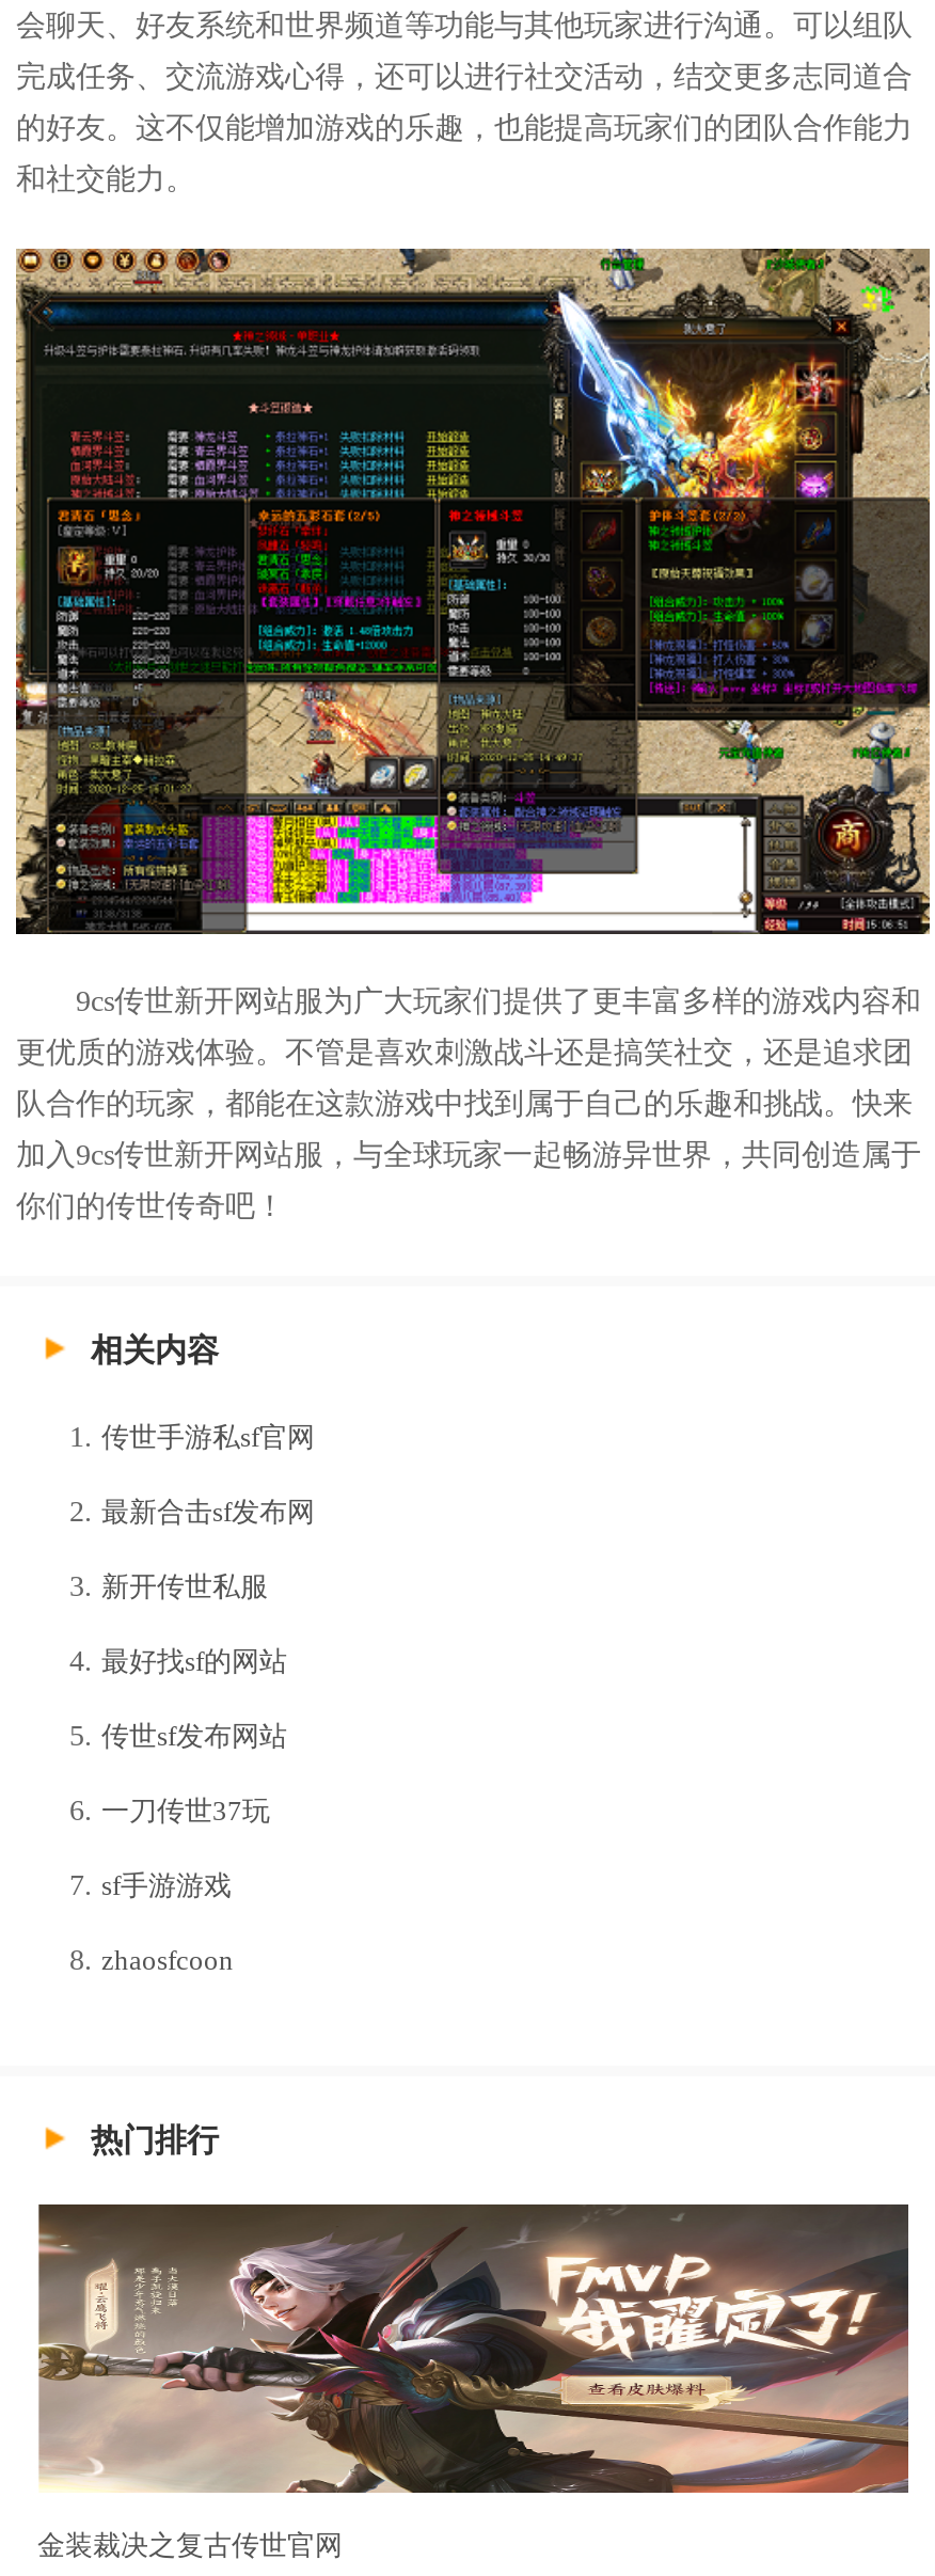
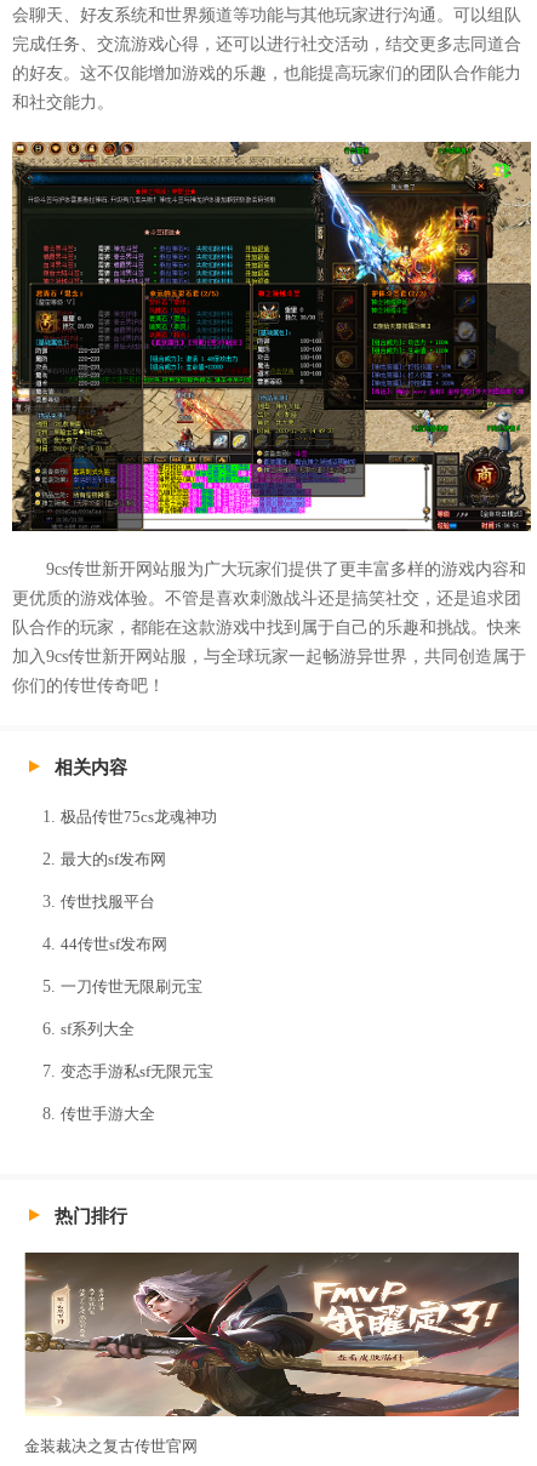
[101,1422,315,1454] 传世手游私sf官网 -> [61,808,217,826] 极品传世75cs龙魂神功
[101,1496,315,1529] 最新合击sf发布网 -> [61,850,166,869] 最大的sf发布网
[101,1571,268,1603] 新开传世私服 -> [61,893,155,911] 传世找服平台
[101,1646,287,1678] 最好找sf的网站 -> [61,935,167,954] 44传世sf发布网
[101,1721,287,1753] 传世sf发布网站 -> [61,978,202,996] 一刀传世无限刷元宝
[101,1795,270,1827] 一刀传世37玩 -> [61,1020,135,1038] sf系列大全
[101,1870,232,1902] sf手游游戏 -> [61,1063,213,1081] 变态手游私sf无限元宝
[101,1945,234,1977] zhaosfcoon -> [61,1105,155,1123] 传世手游大全

